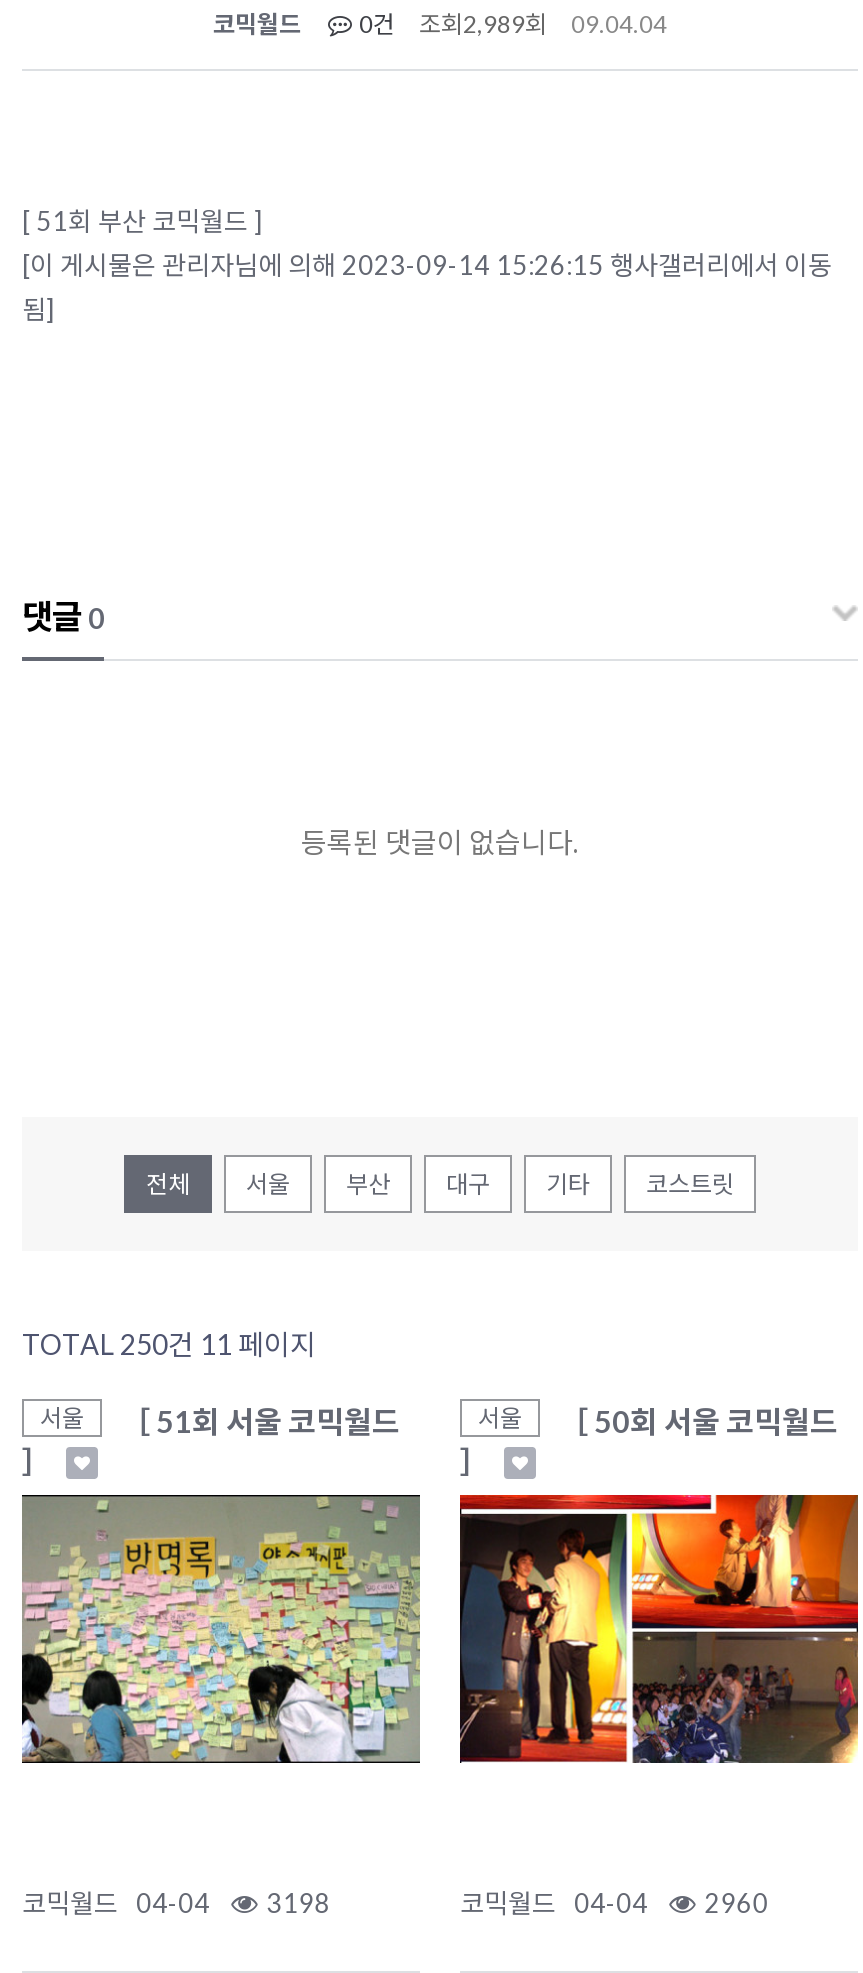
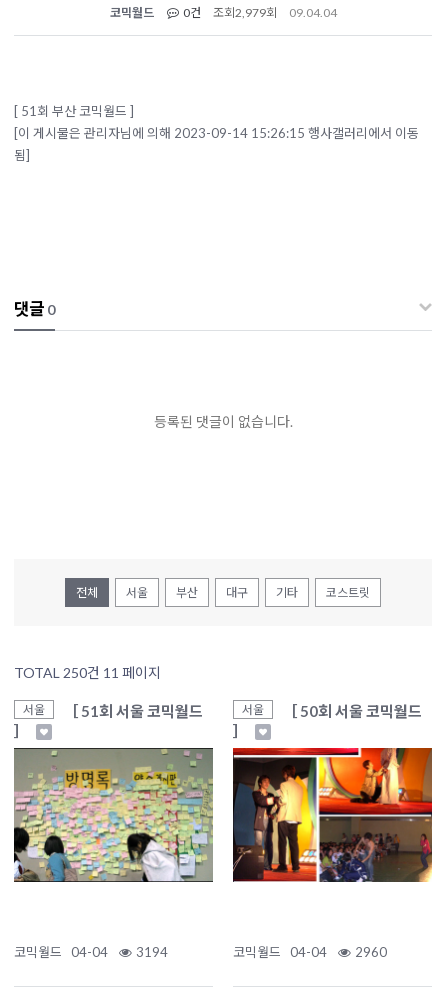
[213,9,667,39] 코믹월드 0건 조회2,989회 09.04.04 -> [109,5,336,20] 코믹월드 0건 조회2,979회 09.04.04
[22,1887,330,1919] 코믹월드 04-04 3198 -> [14,944,168,960] 코믹월드 04-04 3194

